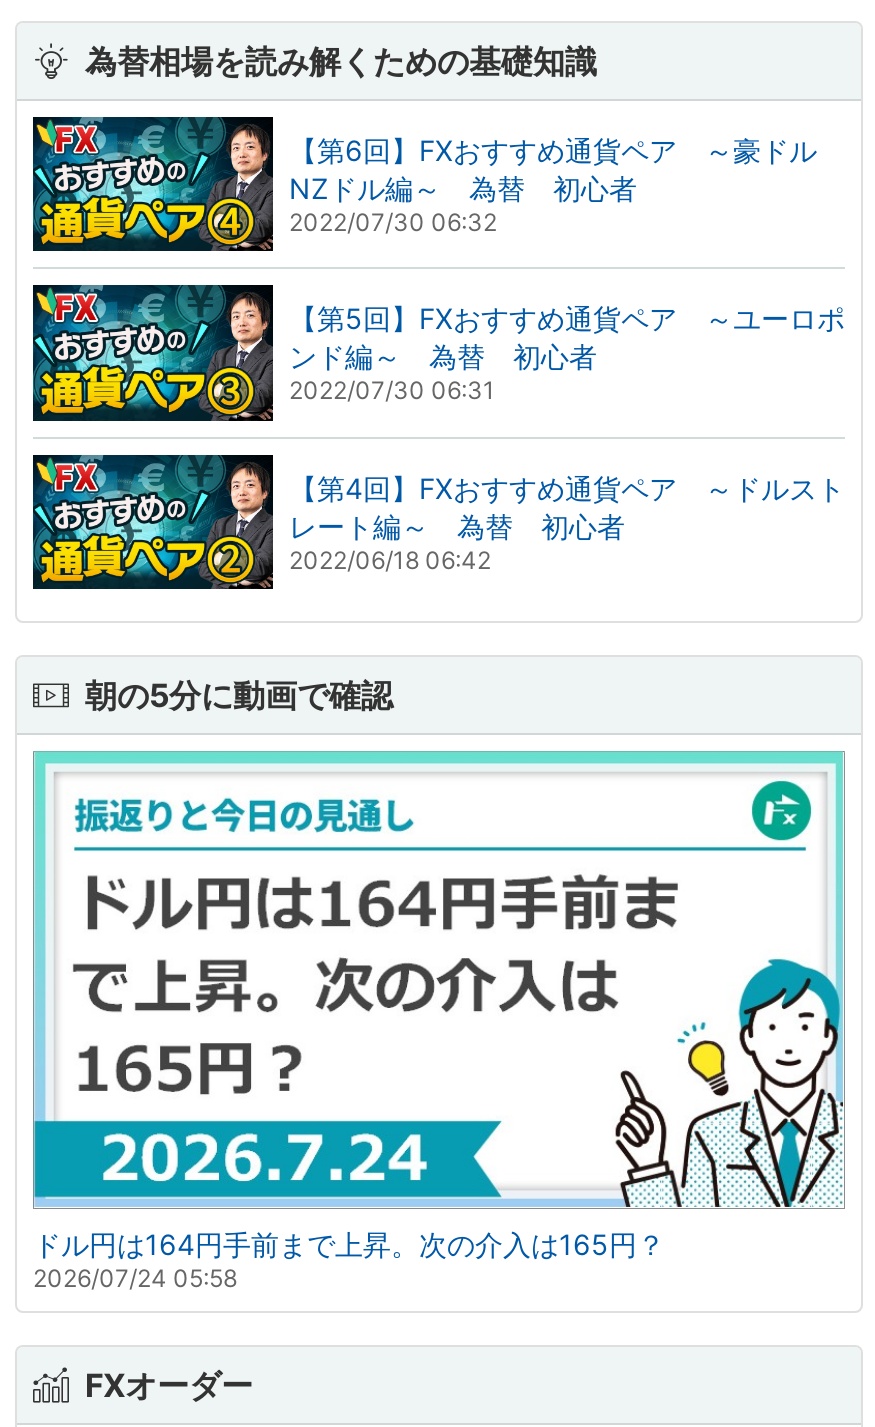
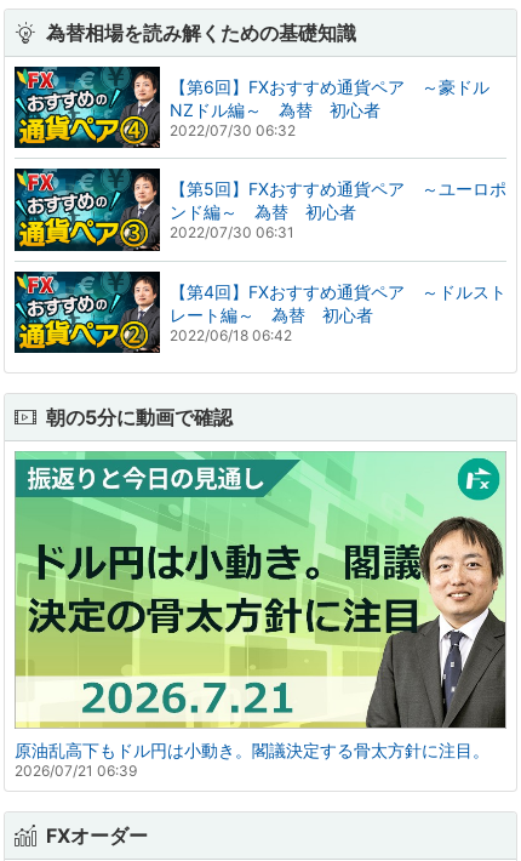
[33,751,845,1292] [image] | ドル円は164円手前まで上昇。次の介入は165円？ | 2026/07/24 05:58 -> [15,451,506,779] [image] | 原油乱高下もドル円は小動き。閣議決定する骨太方針に注目。 | 2026/07/21 06:39

